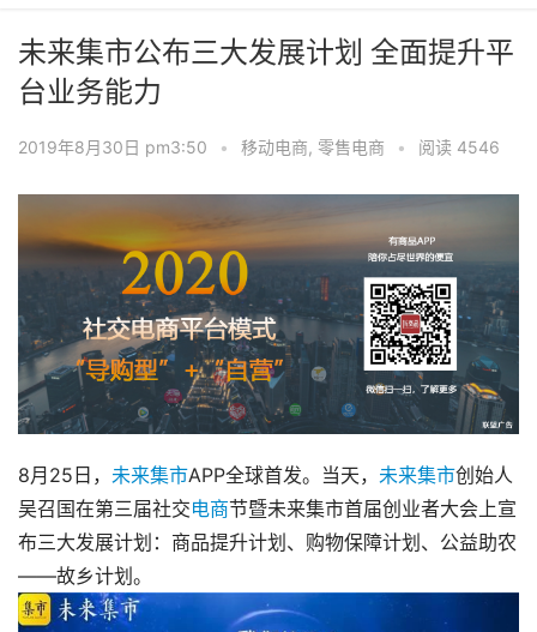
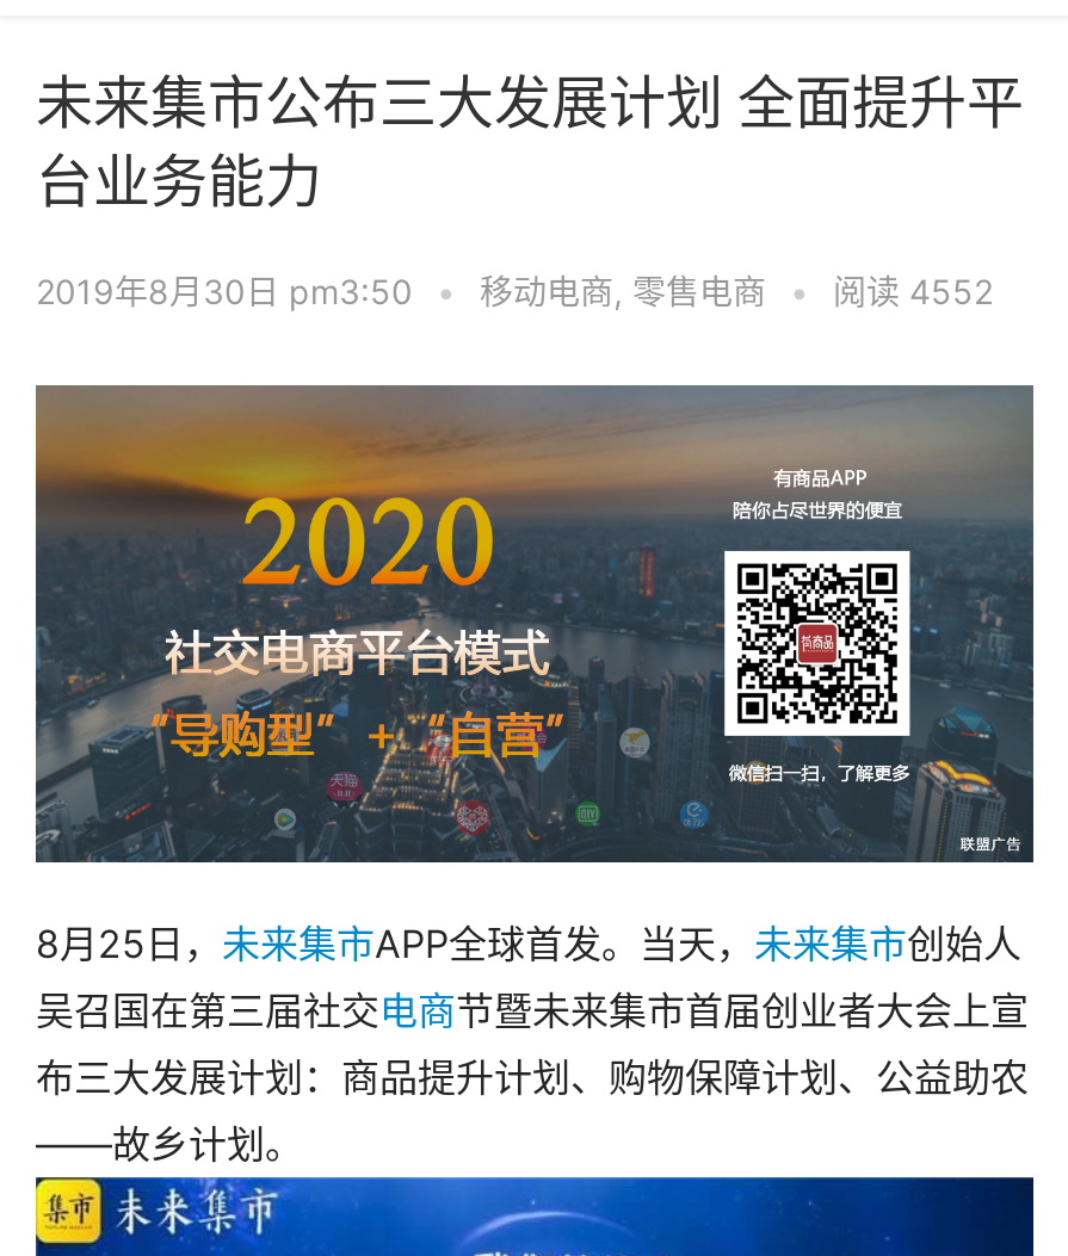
[18,137,500,157] 2019年8月30日 pm3:50 • 移动电商,零售电商 • 阅读 4546 -> [36,271,993,311] 2019年8月30日 pm3:50 • 移动电商,零售电商 • 阅读 4552

